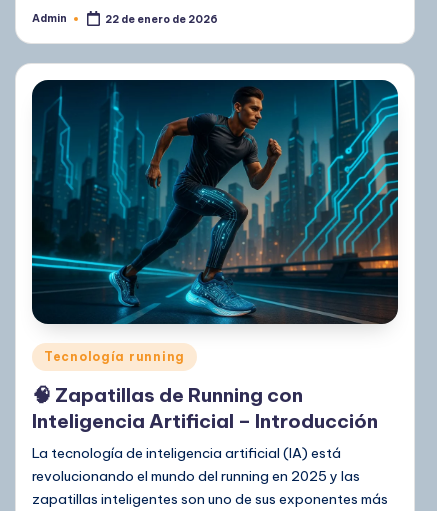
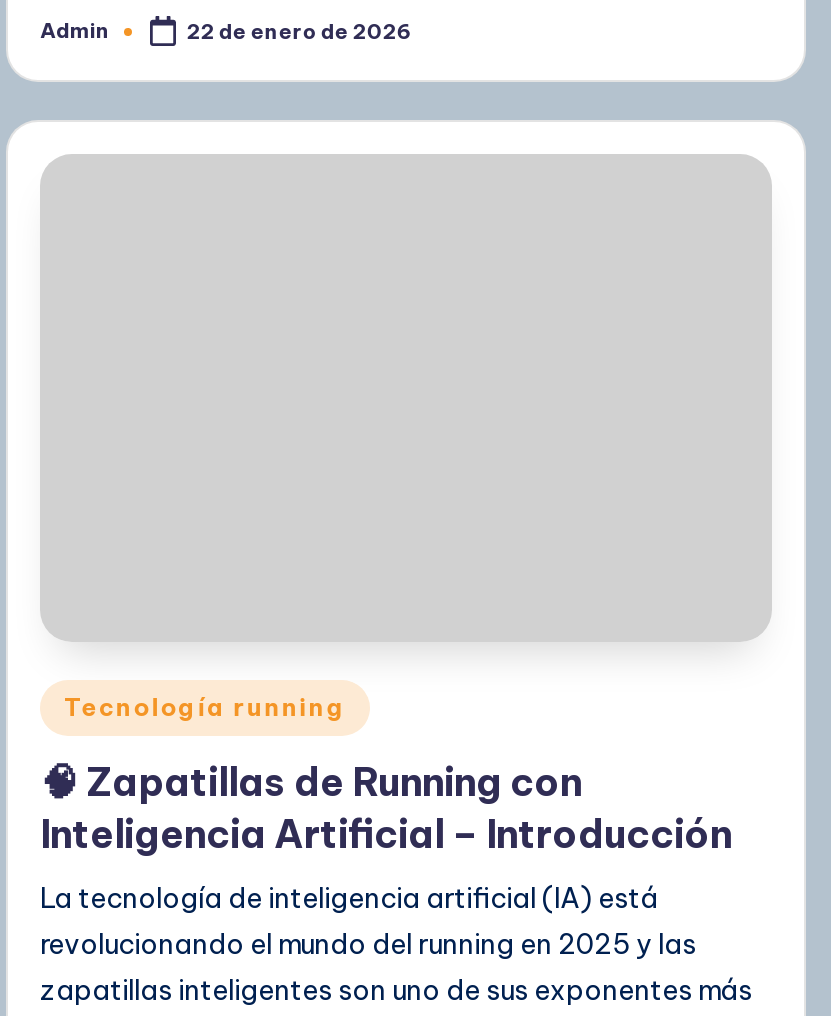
[31,79,399,325] [image] -> none

